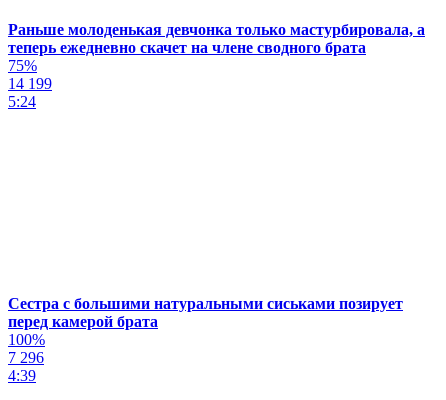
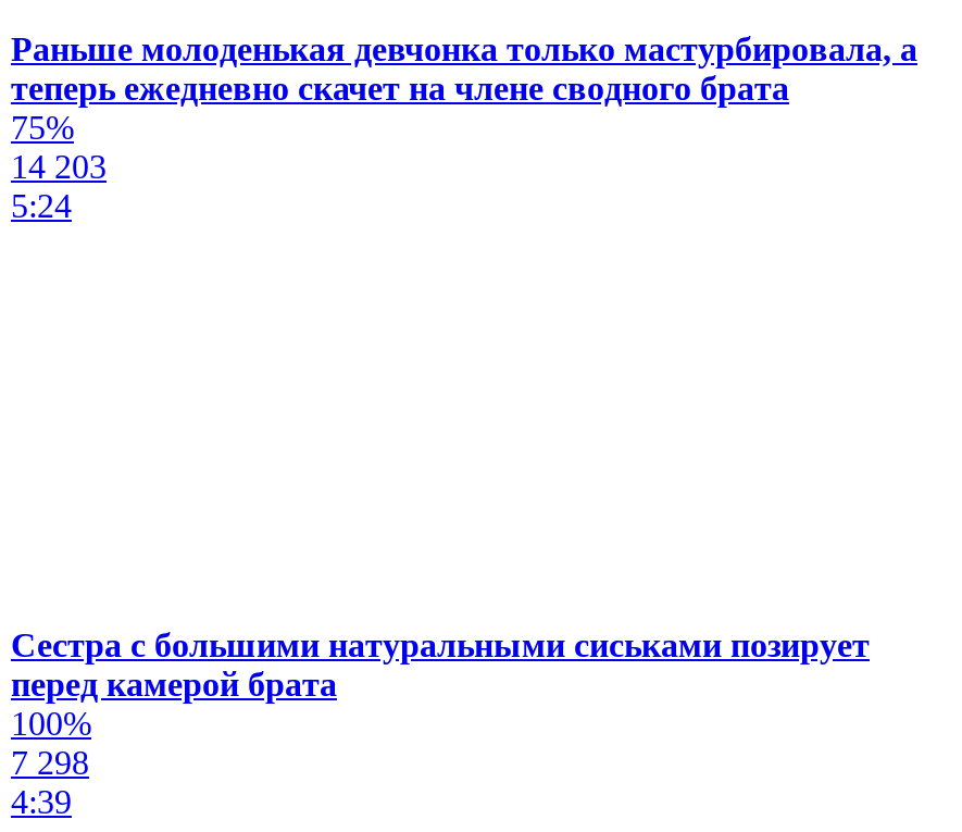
[8,75,52,92] 14 199 -> [11,148,107,185] 14 203
[8,349,44,366] 7 296 -> [11,744,89,781] 7 298

